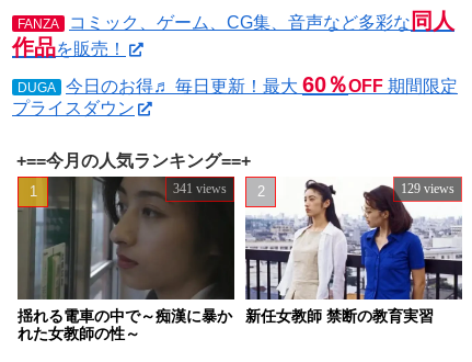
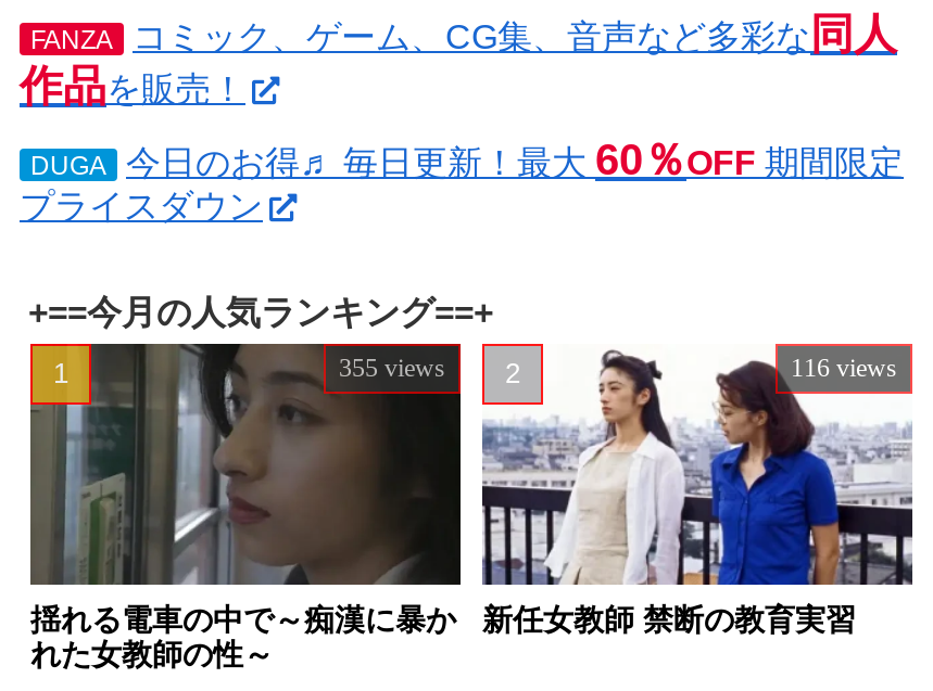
[173,181,227,197] 341 views -> [339,352,445,382] 355 views
[401,181,454,197] 129 views -> [791,352,897,382] 116 views

